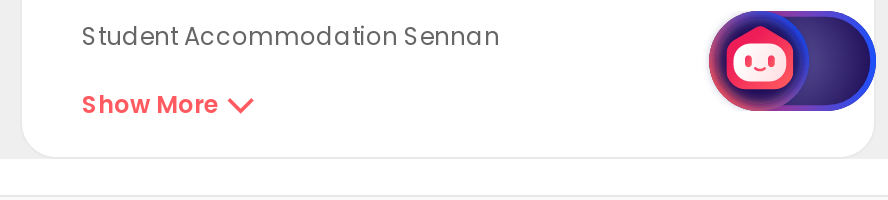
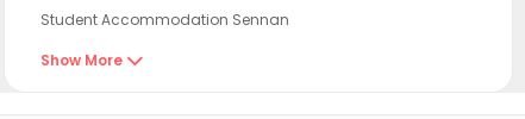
[706,9,878,113] [image] -> none

